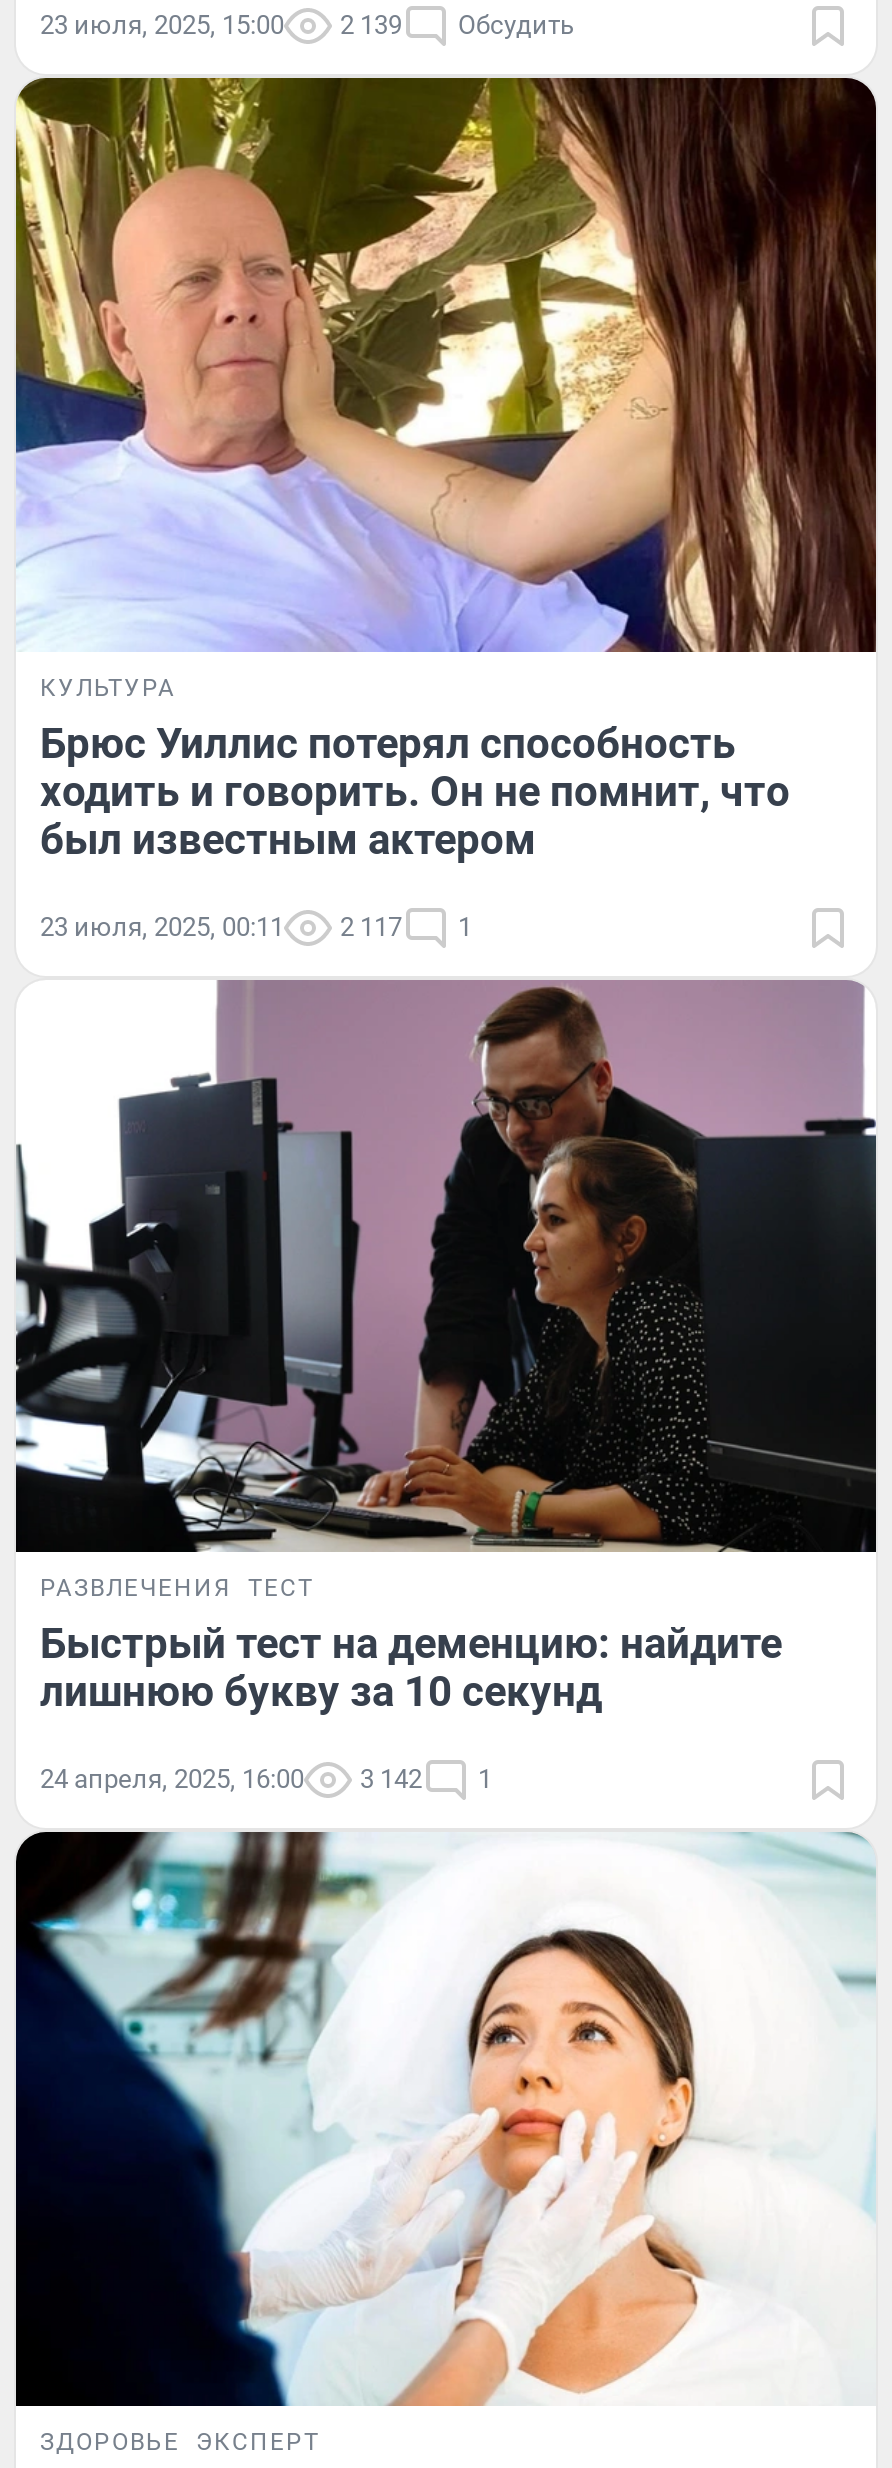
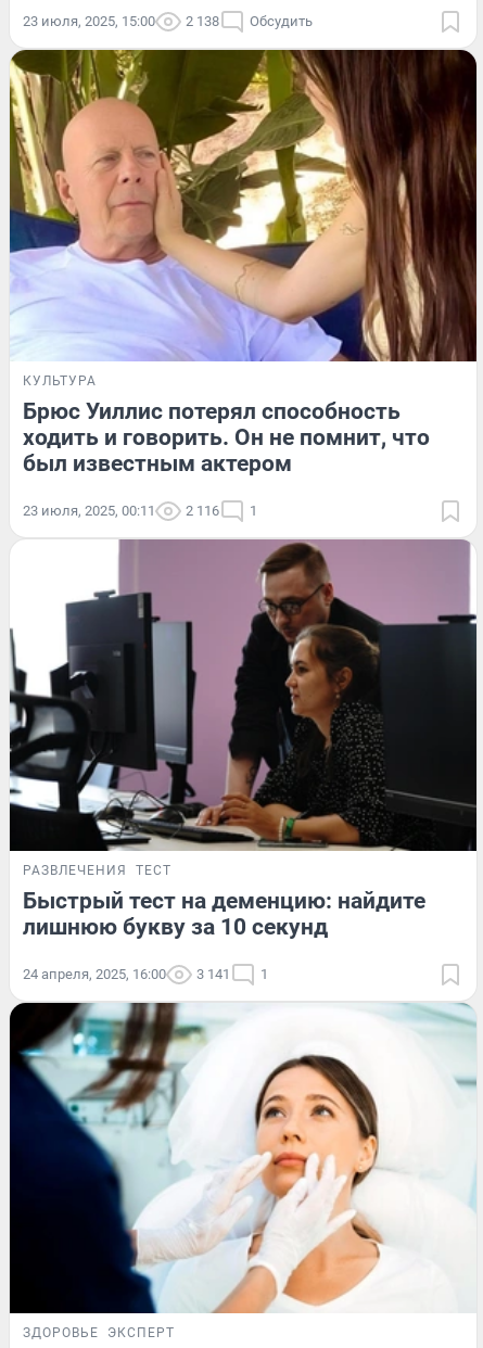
[40,9,574,39] 23 июля, 2025, 15:00 2 139 Обсудить -> [23,13,313,30] 23 июля, 2025, 15:00 2 138 Обсудить
[40,911,472,941] 23 июля, 2025, 00:11 2 117 1 -> [23,502,257,519] 23 июля, 2025, 00:11 2 116 1
[40,1764,492,1794] 24 апреля, 2025, 16:00 3 142 1 -> [23,966,268,982] 24 апреля, 2025, 16:00 3 141 1

